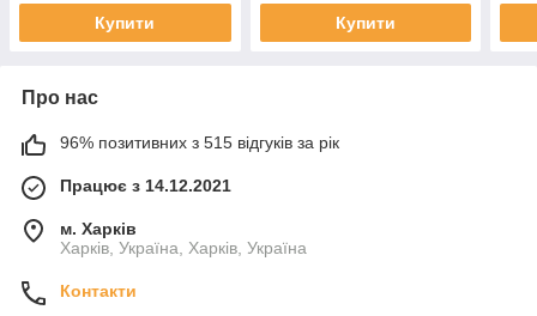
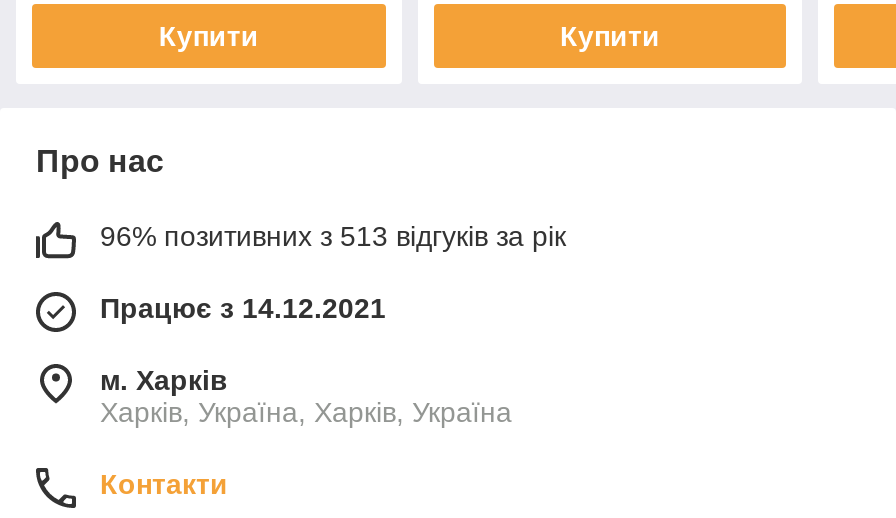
[60,133,339,152] 96% позитивних з 515 відгуків за рік -> [100,221,566,253] 96% позитивних з 513 відгуків за рік

